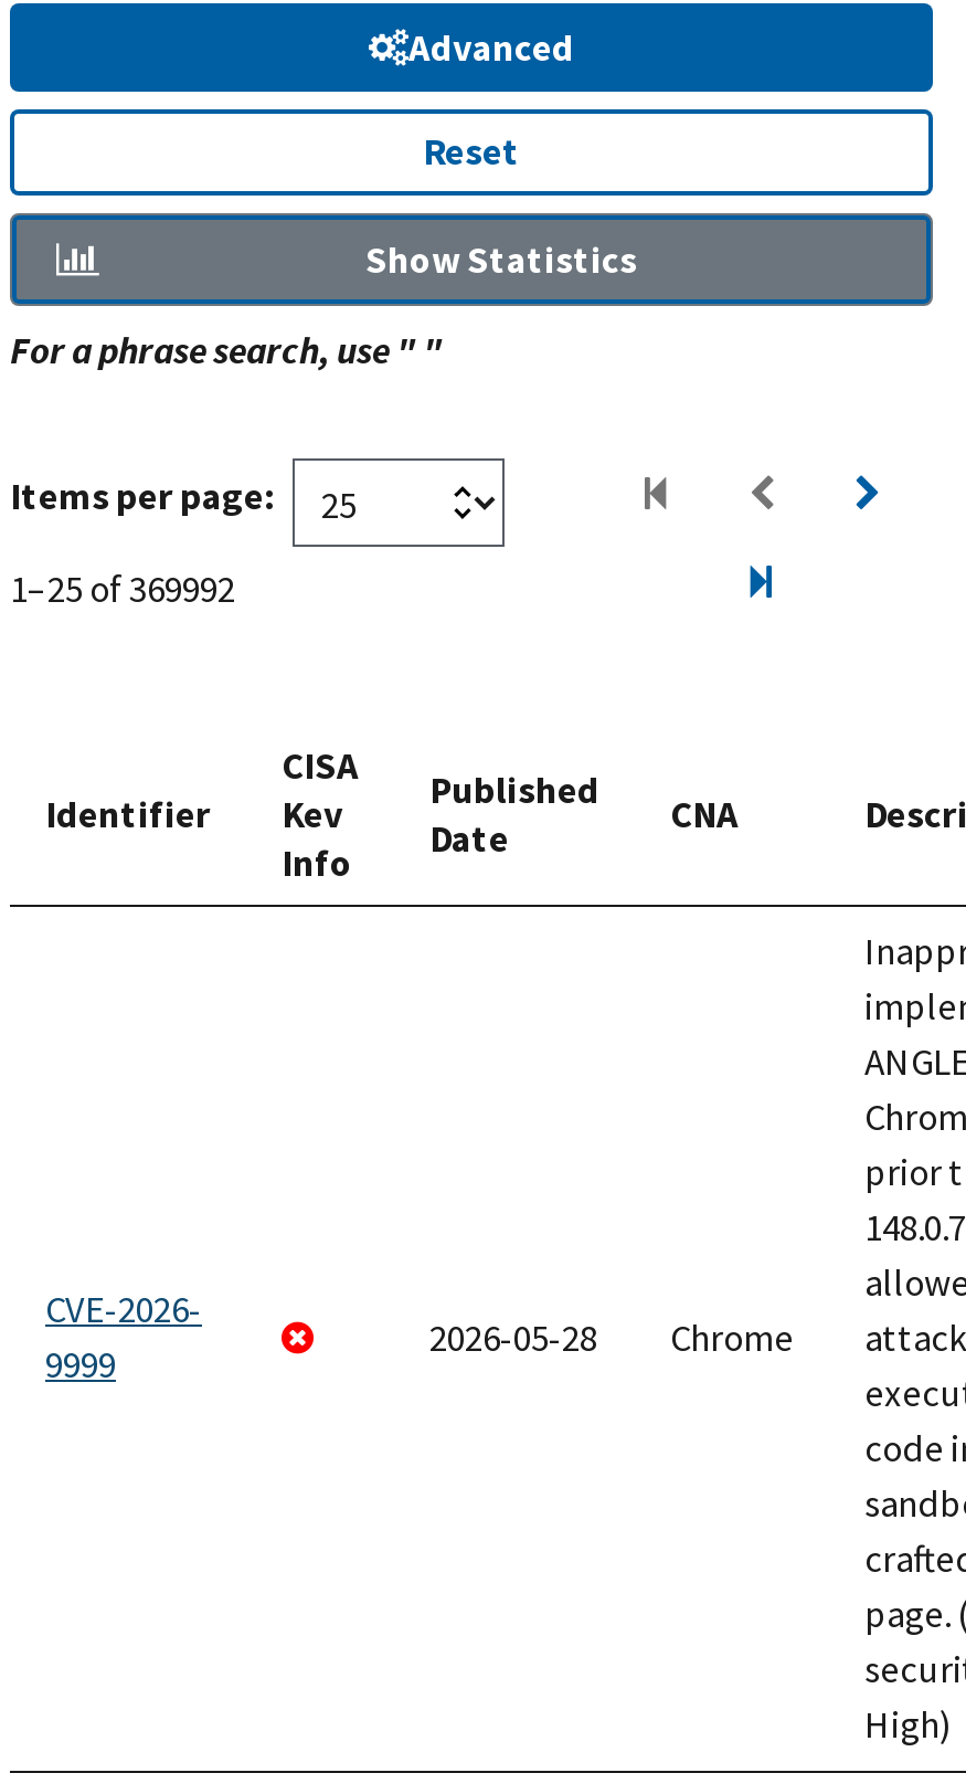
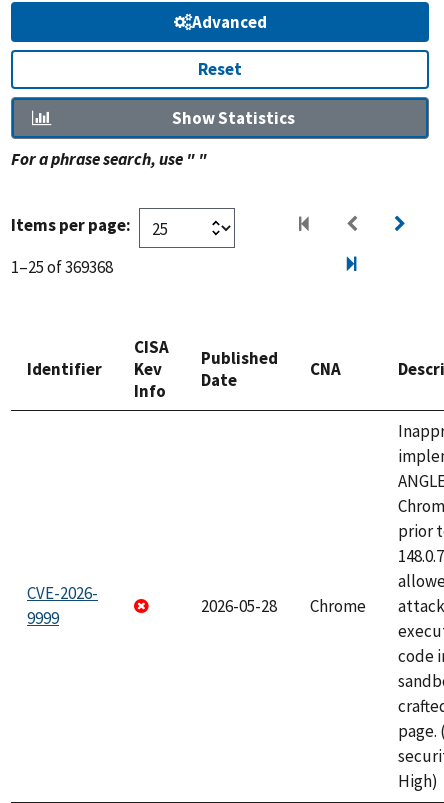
[10,565,235,614] 1–25 of 369992 -> [11,256,113,278] 1–25 of 369368

